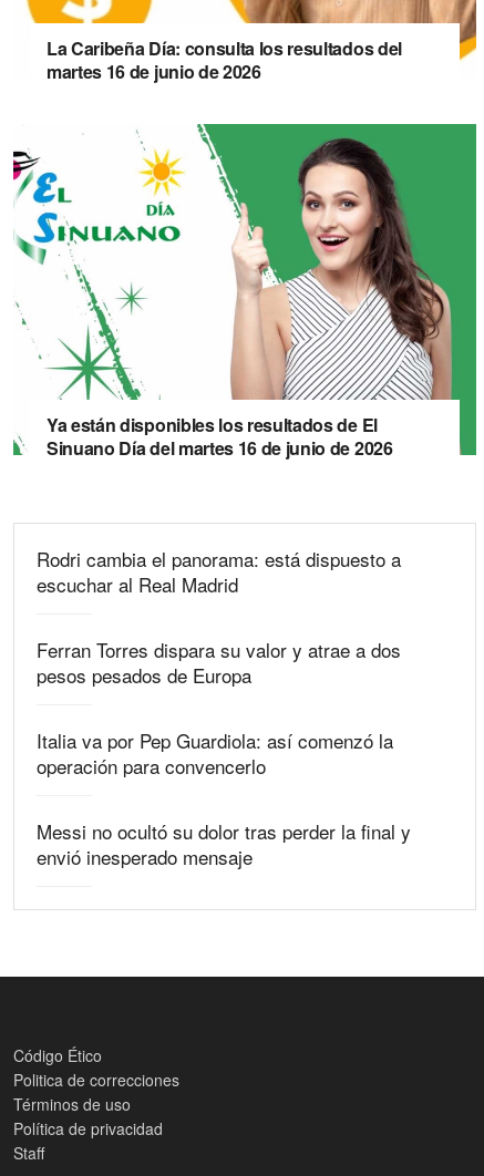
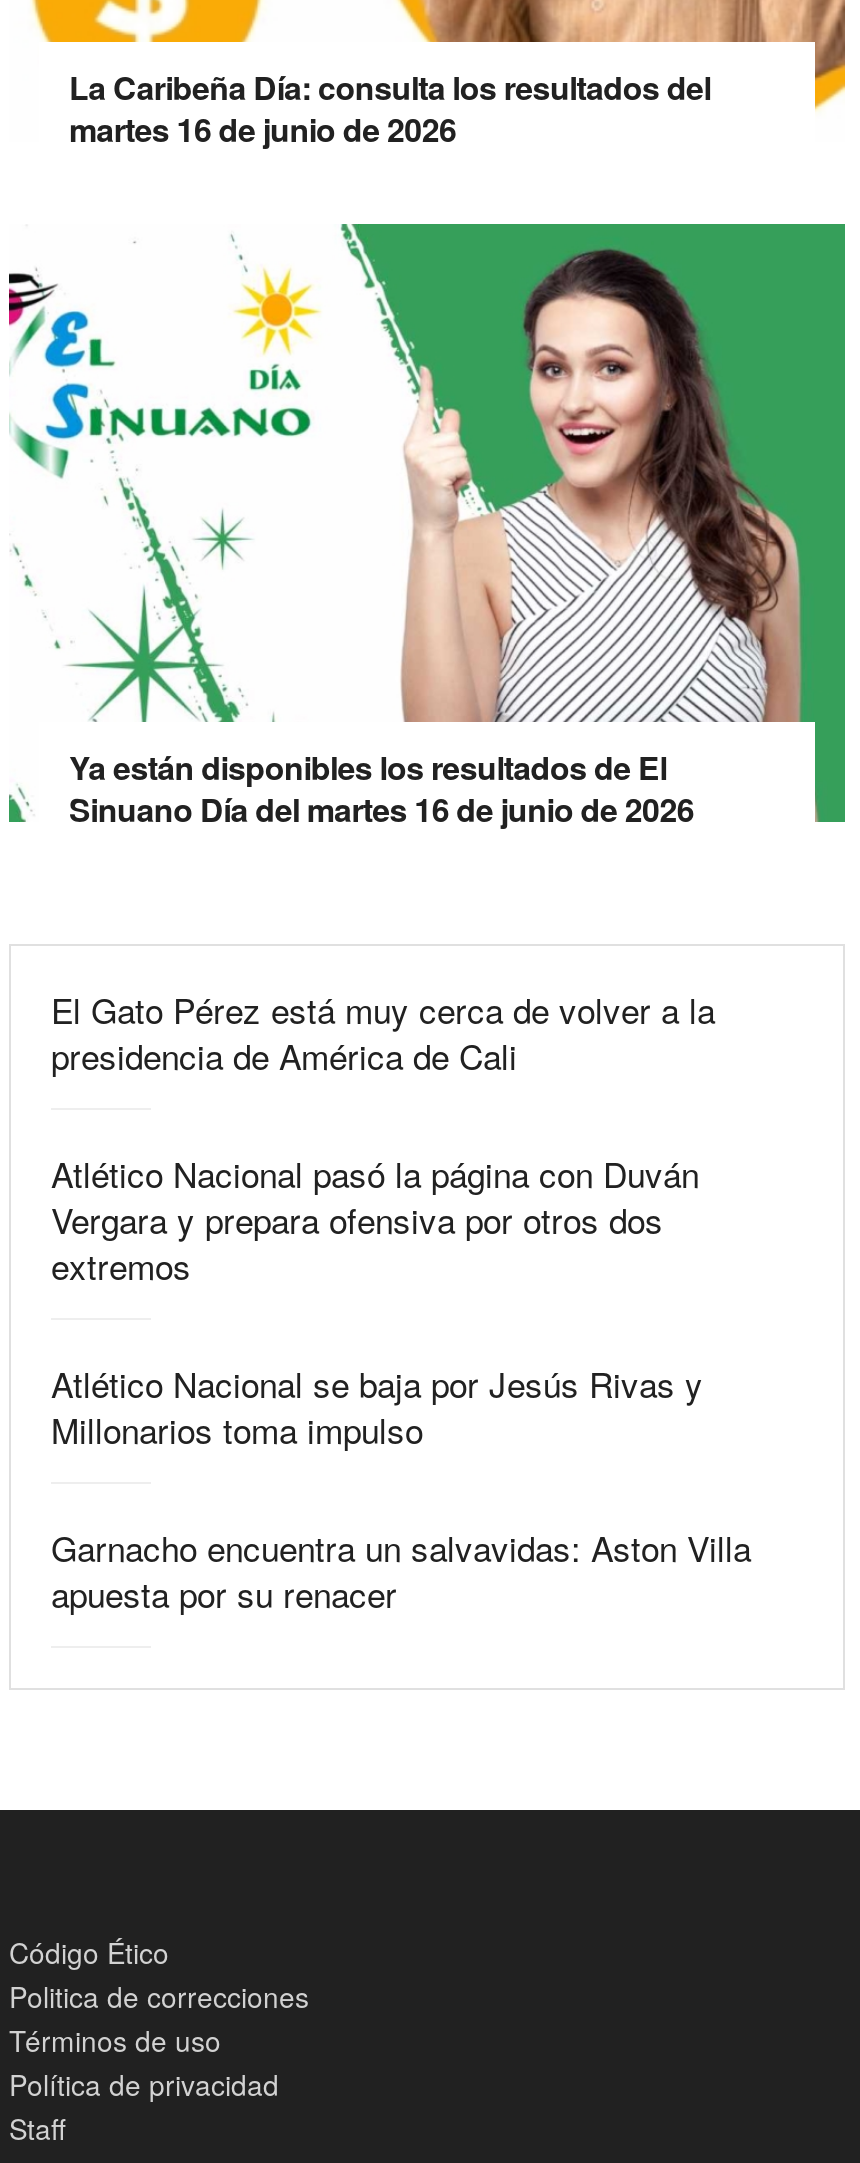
[37,545,401,598] Rodri cambia el panorama: está dispuesto a | escuchar al Real Madrid -> [51,984,715,1080] El Gato Pérez está muy cerca de volver a la | presidencia de América de Cali
[37,636,401,689] Ferran Torres dispara su valor y atrae a dos | pesos pesados de Europa -> [51,1148,699,1290] Atlético Nacional pasó la página con Duván | Vergara y prepara ofensiva por otros dos | extremos
[37,727,393,780] Italia va por Pep Guardiola: así comenzó la | operación para convencerlo -> [51,1358,703,1454] Atlético Nacional se baja por Jesús Rivas y | Millonarios toma impulso
[37,817,411,870] Messi no ocultó su dolor tras perder la final y | envió inesperado mensaje -> [51,1522,751,1618] Garnacho encuentra un salvavidas: Aston Villa | apuesta por su renacer

